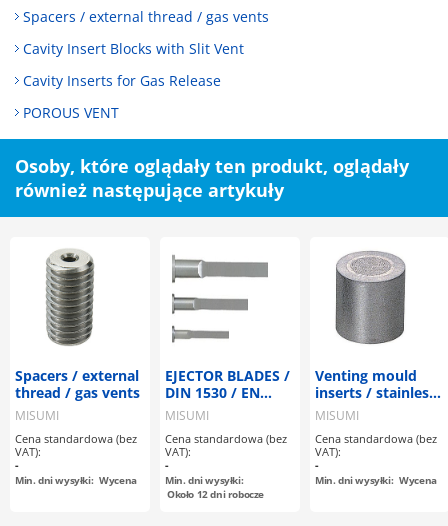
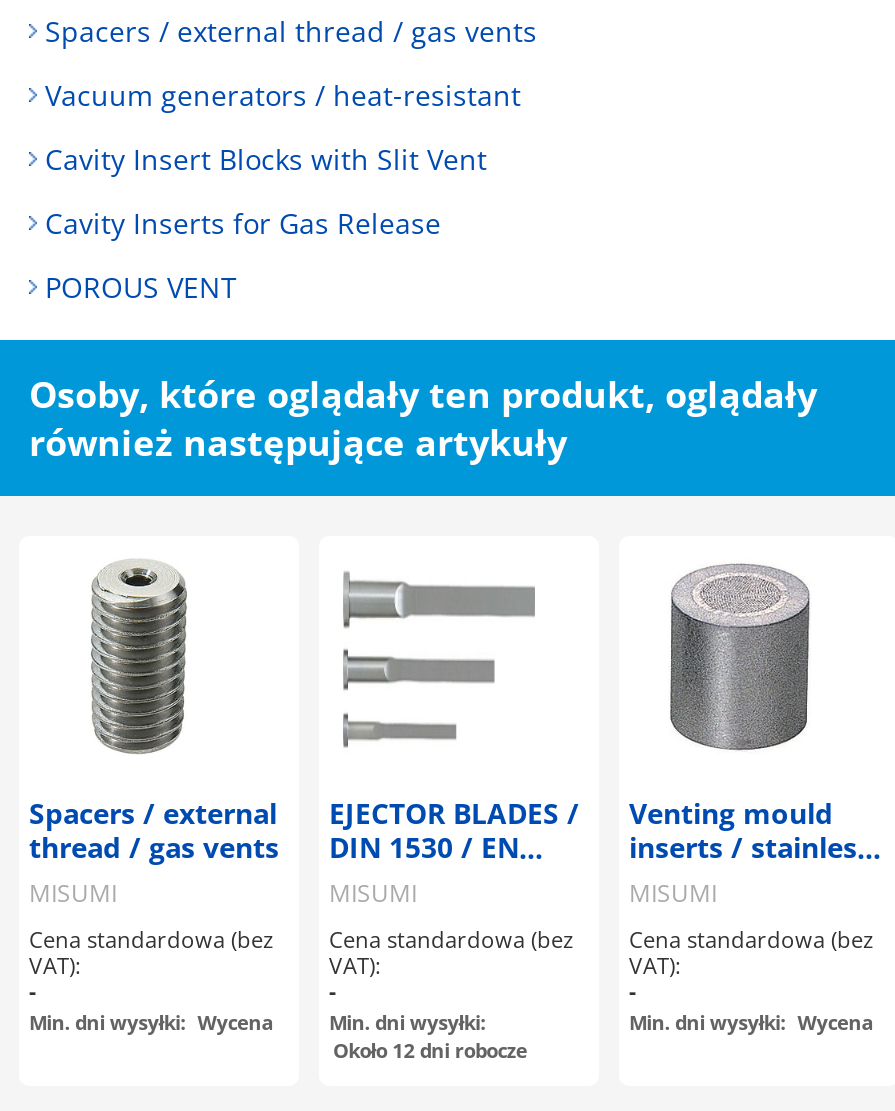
none -> [45,77,521,115] Vacuum generators / heat-resistant

